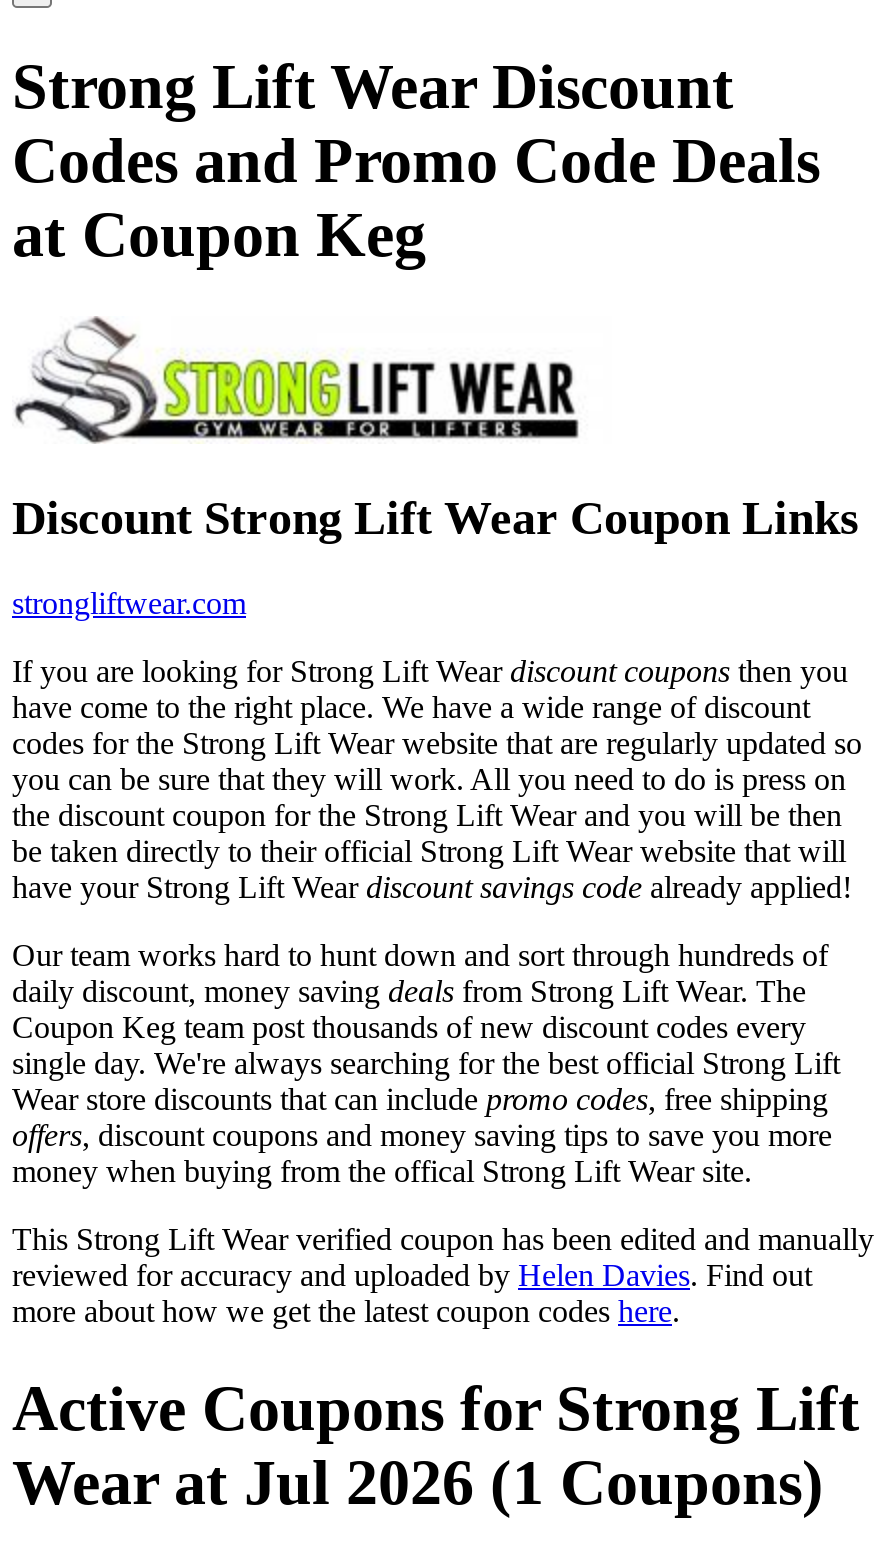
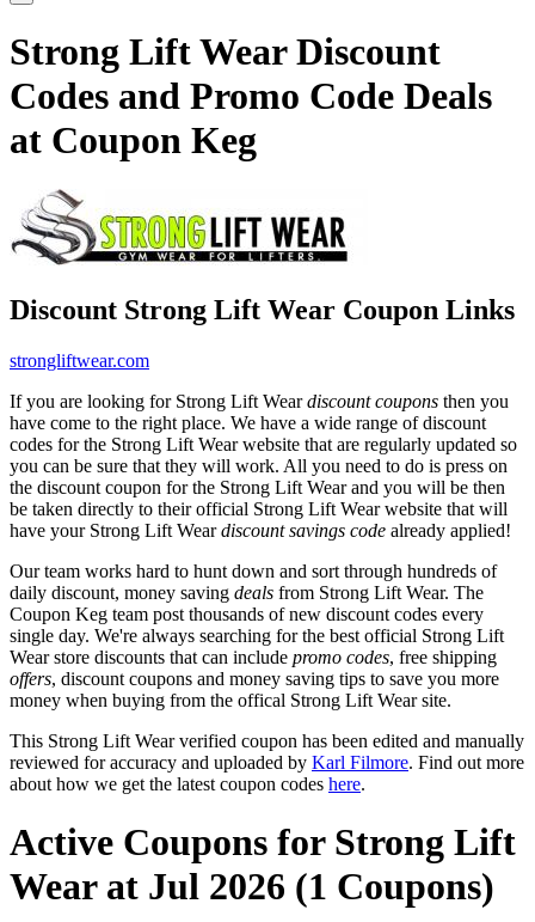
[12,1257,812,1327] reviewed for accuracy and uploaded by Helen Davies. Find out | more about how we get the latest coupon codes here. -> [10,752,524,794] reviewed for accuracy and uploaded by Karl Filmore. Find out more | about how we get the latest coupon codes here.

